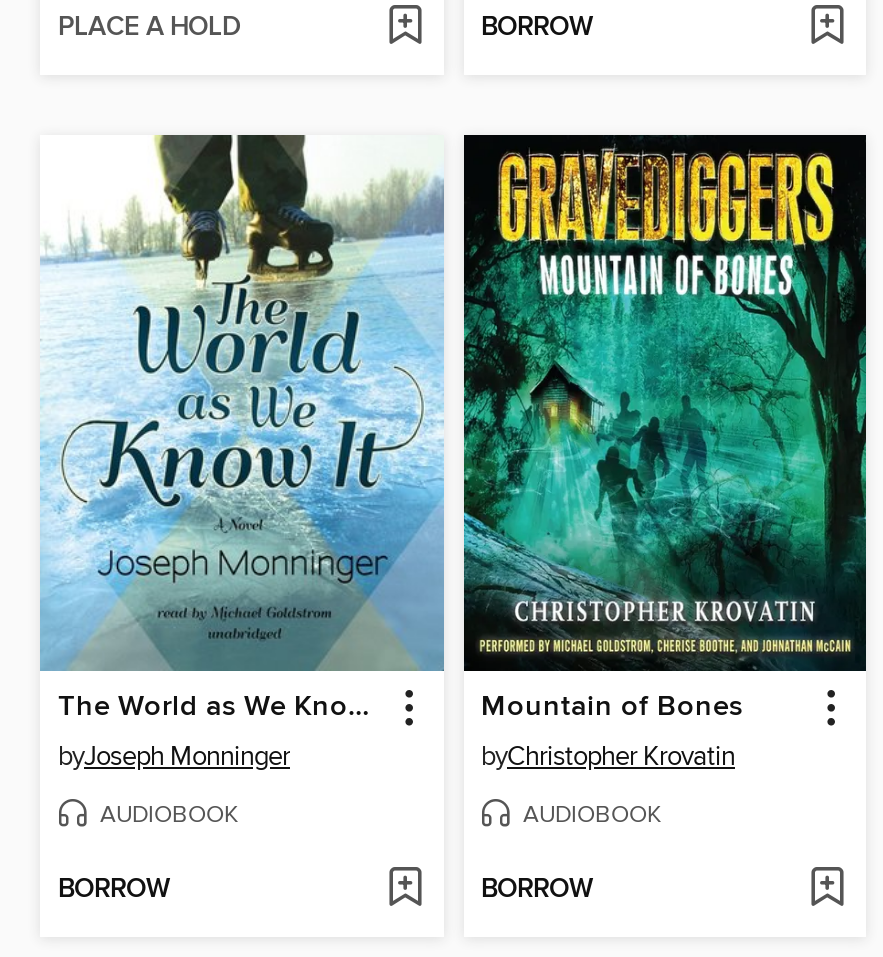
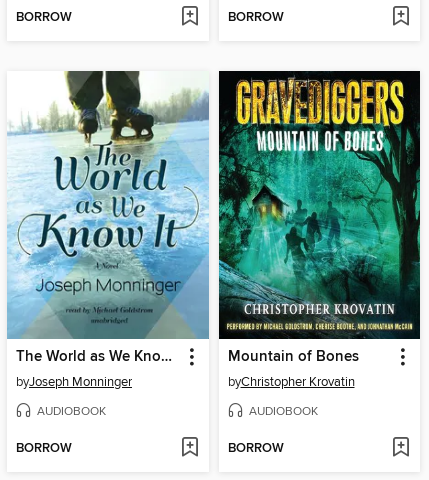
[58,10,240,44] PLACE A HOLD -> [16,9,72,26] BORROW

